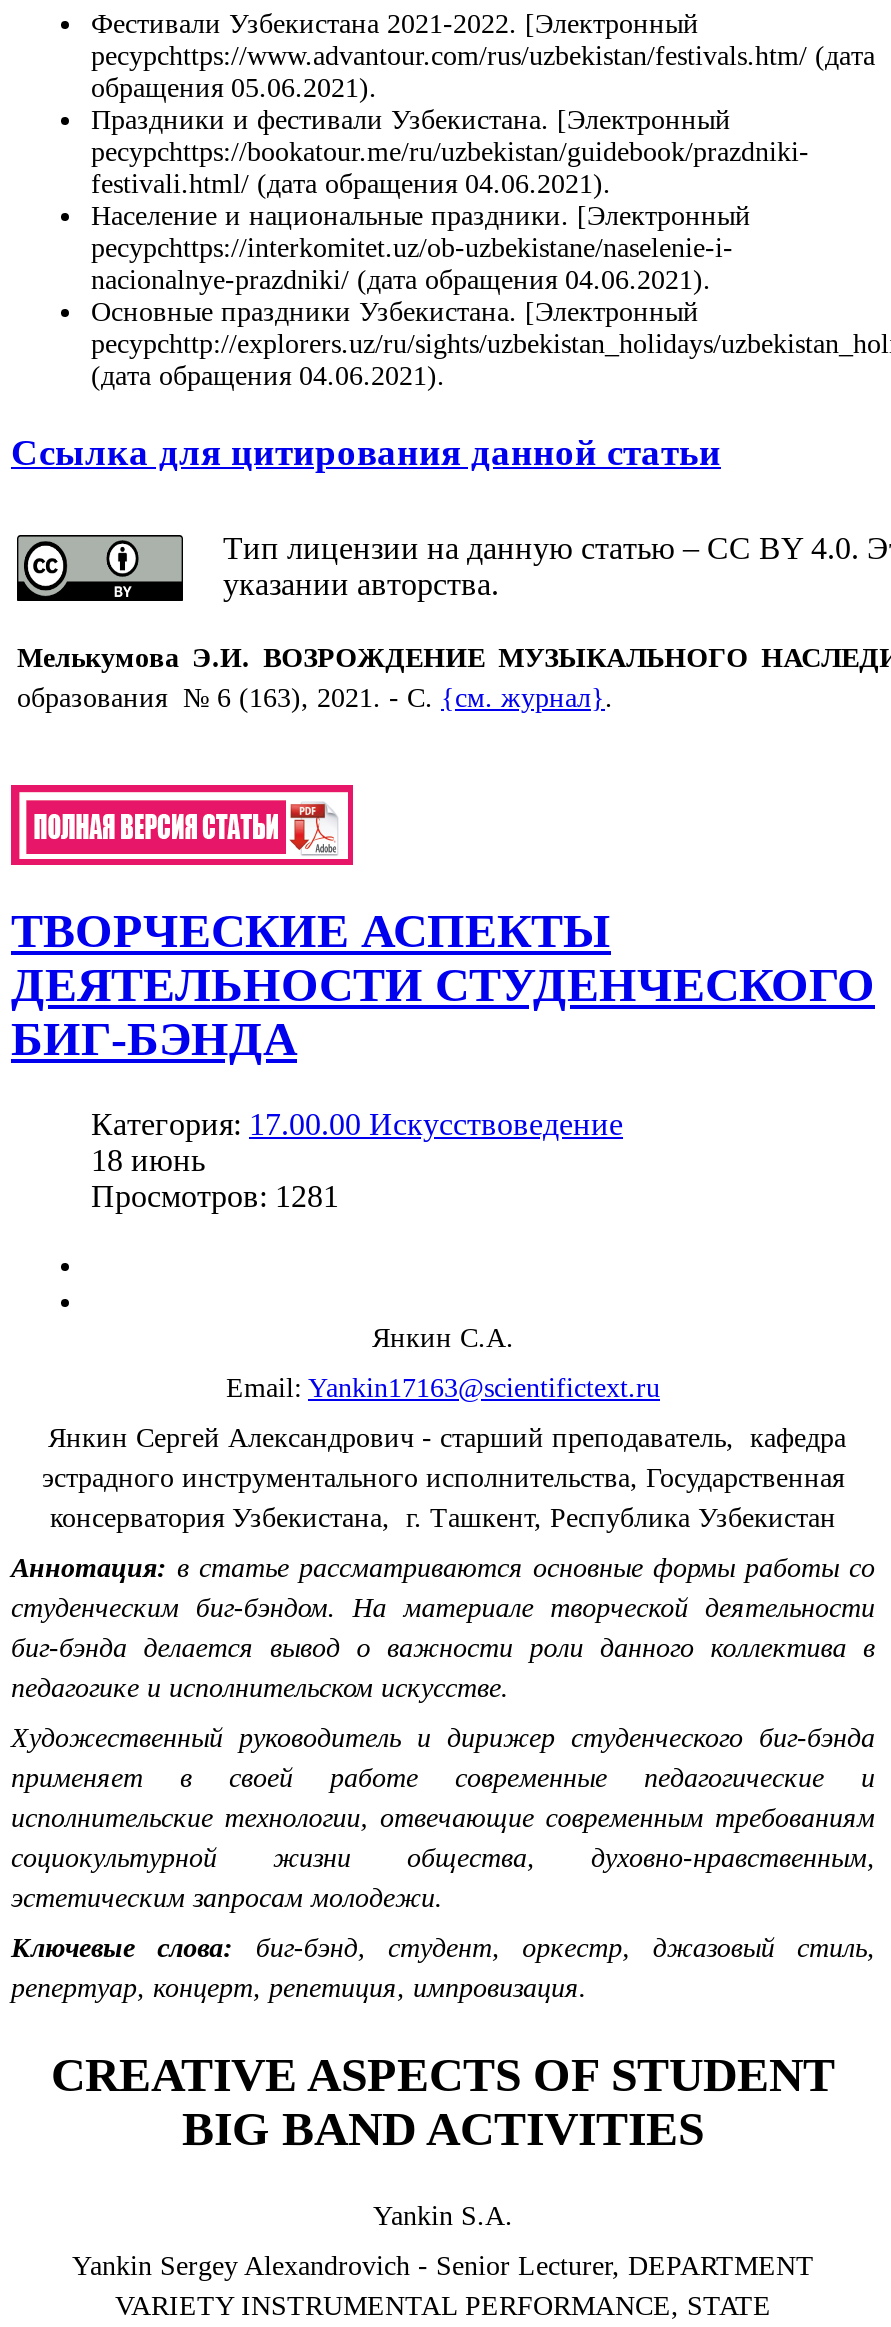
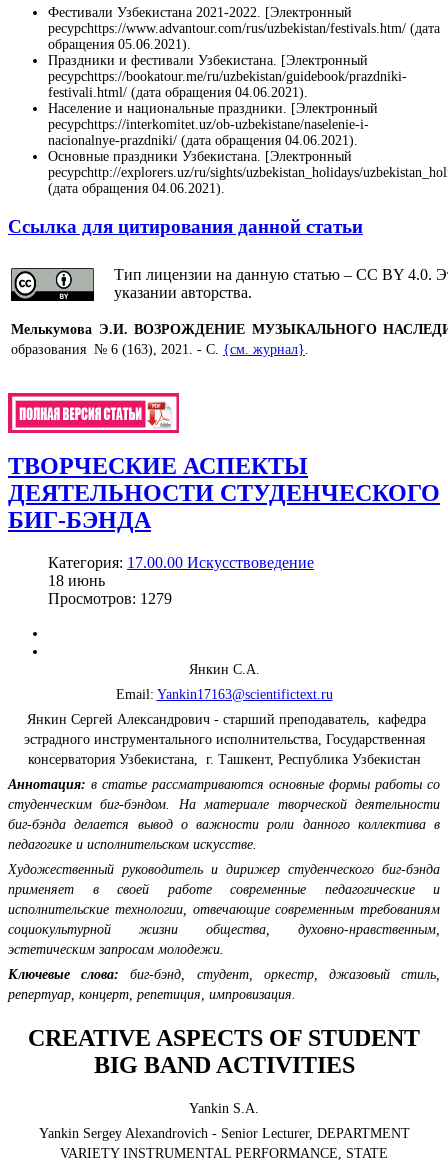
[91,1179,339,1213] Просмотров: 1281 -> [48,590,172,607] Просмотров: 1279

